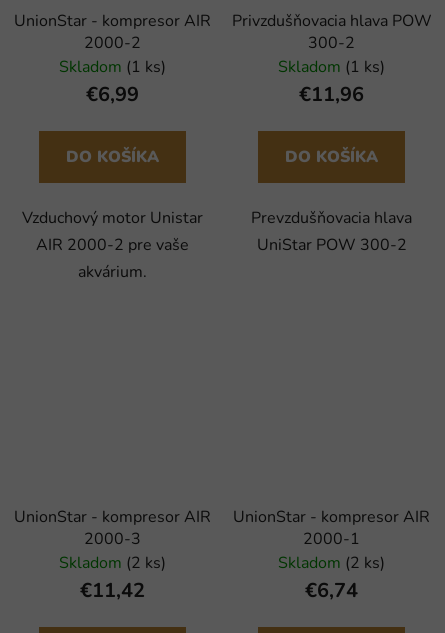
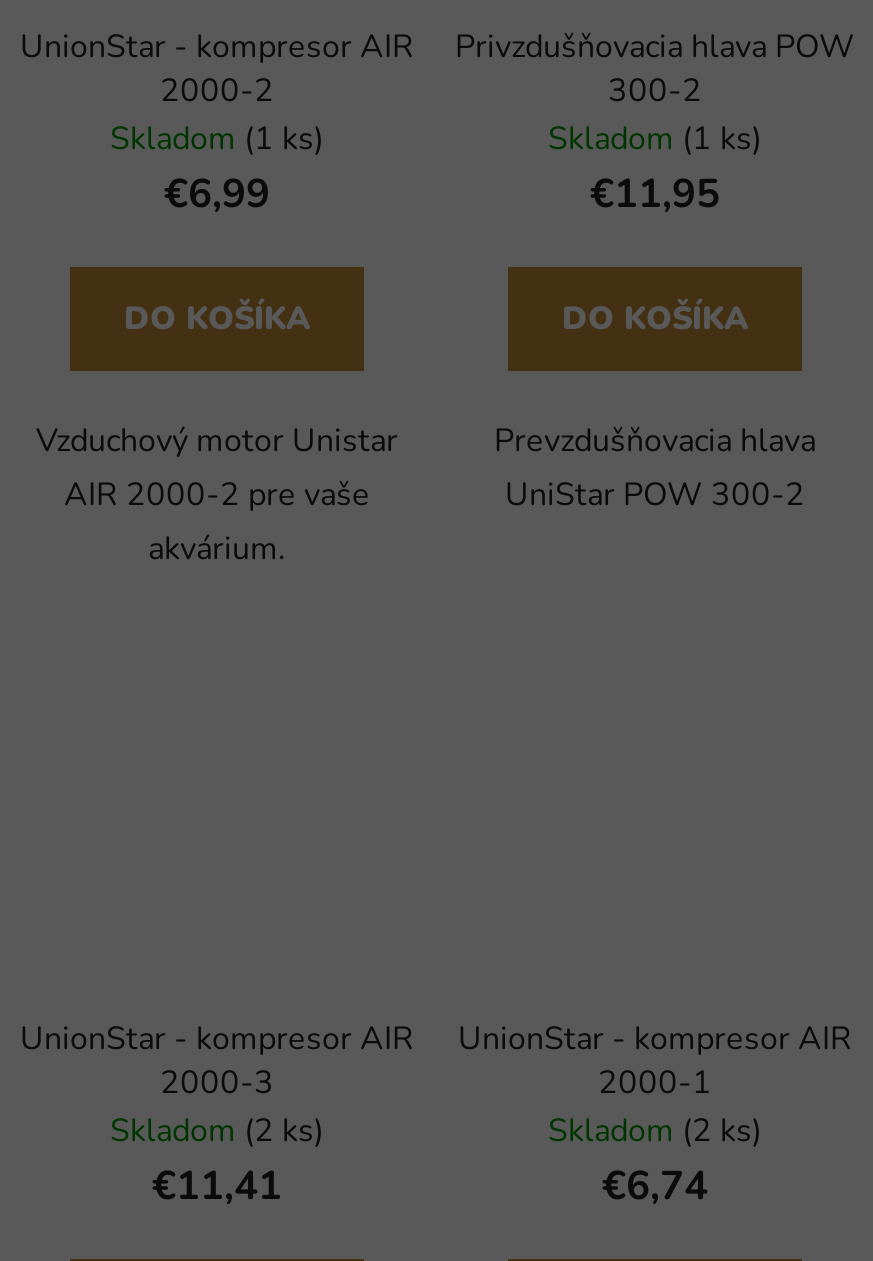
[299,81,364,108] €11,96 -> [590,167,720,221] €11,95
[80,577,145,604] €11,42 -> [152,1160,282,1214] €11,41

